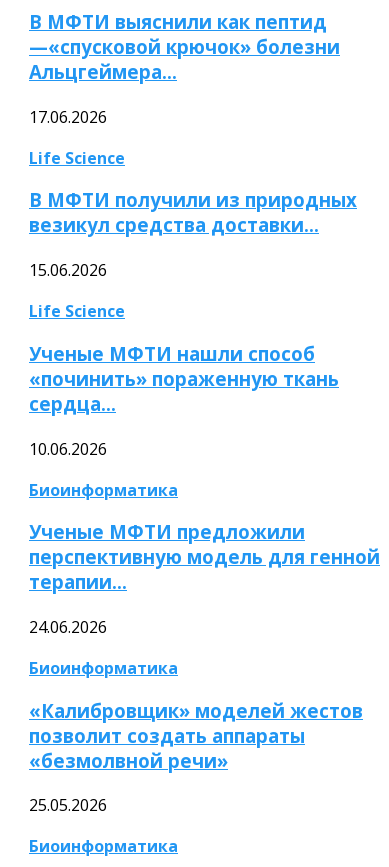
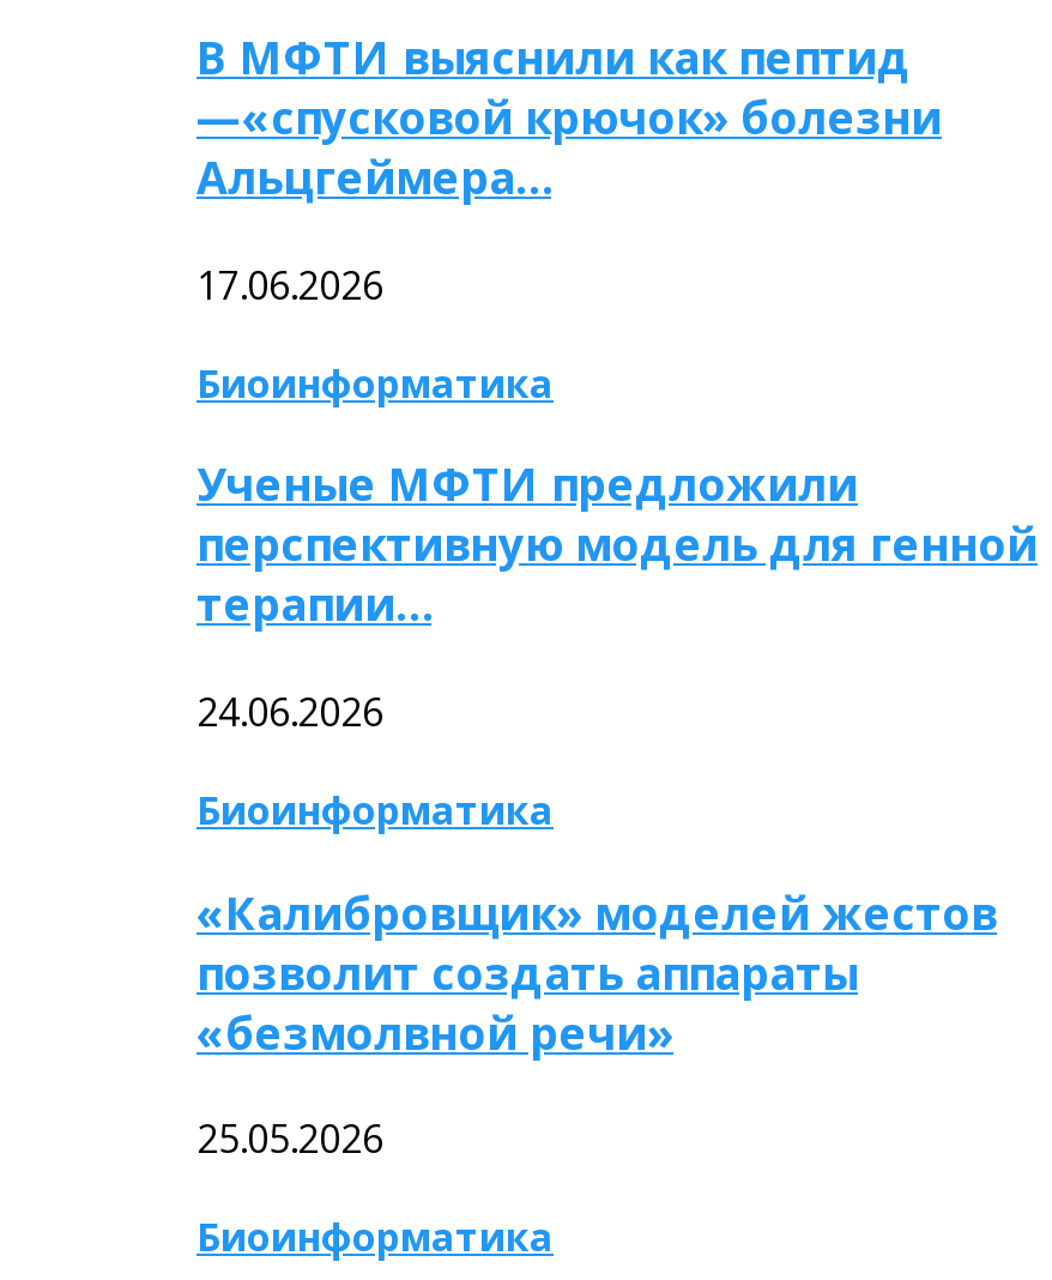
[29,147,357,459] Life Science | В МФТИ получили из природных | везикул средства доставки… | 15.06.2026 | Life Science | Ученые МФТИ нашли способ | «починить» пораженную ткань | сердца… | 10.06.2026 -> none

